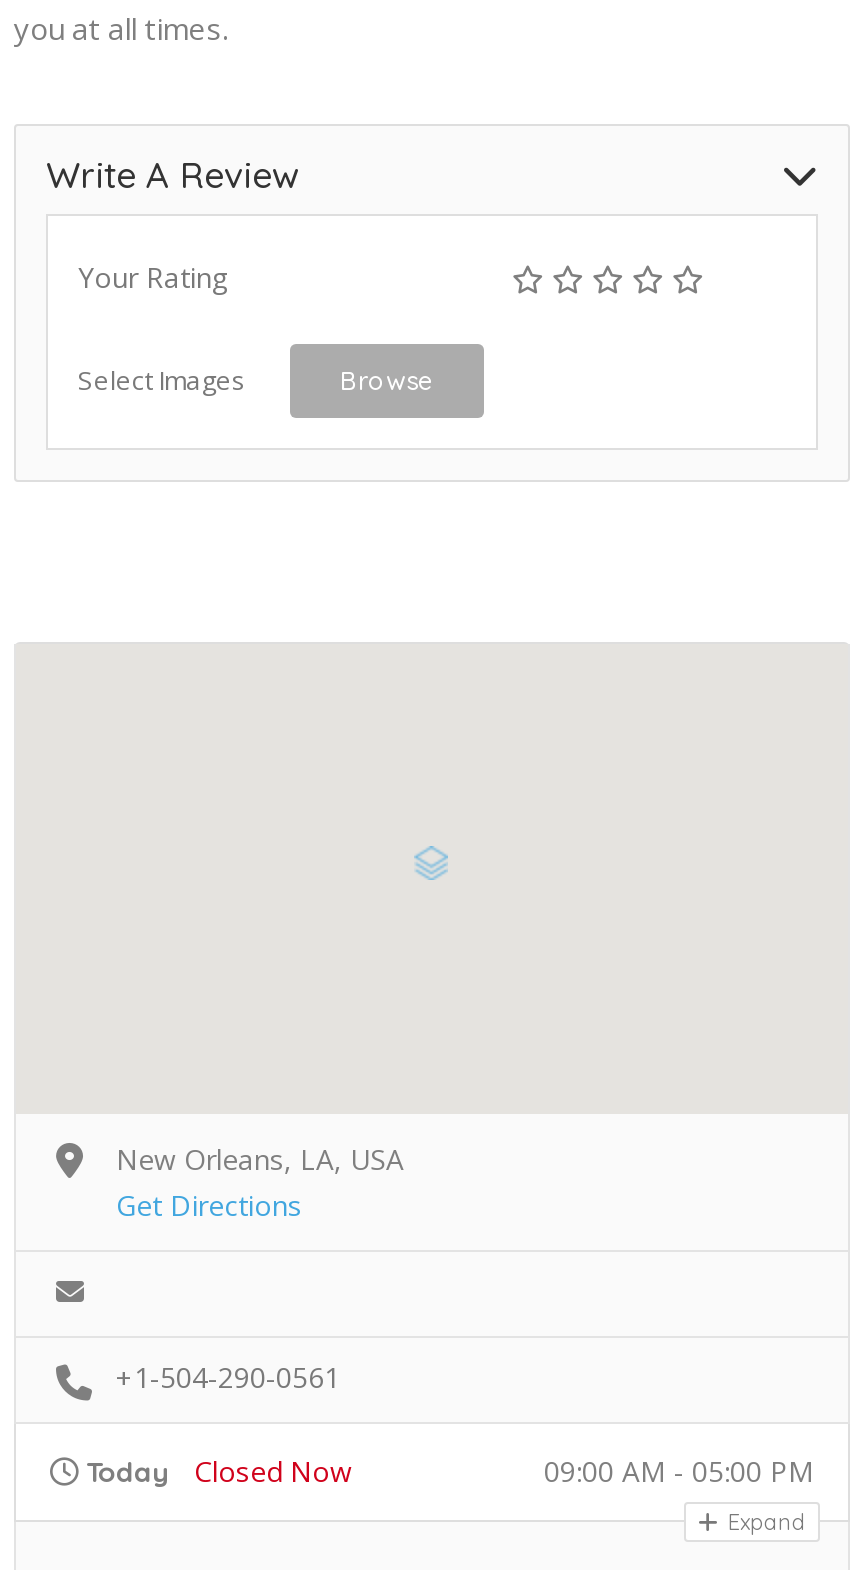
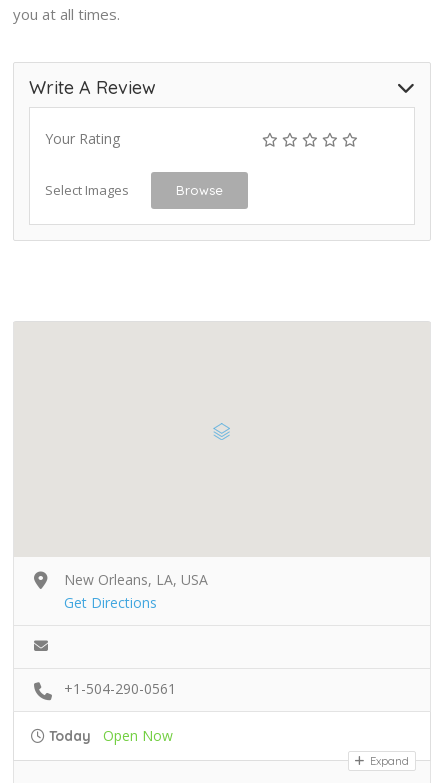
[194,1452,814,1490] Closed Now | 09:00 AM - 05:00 PM -> [103,726,173,745] Open Now

